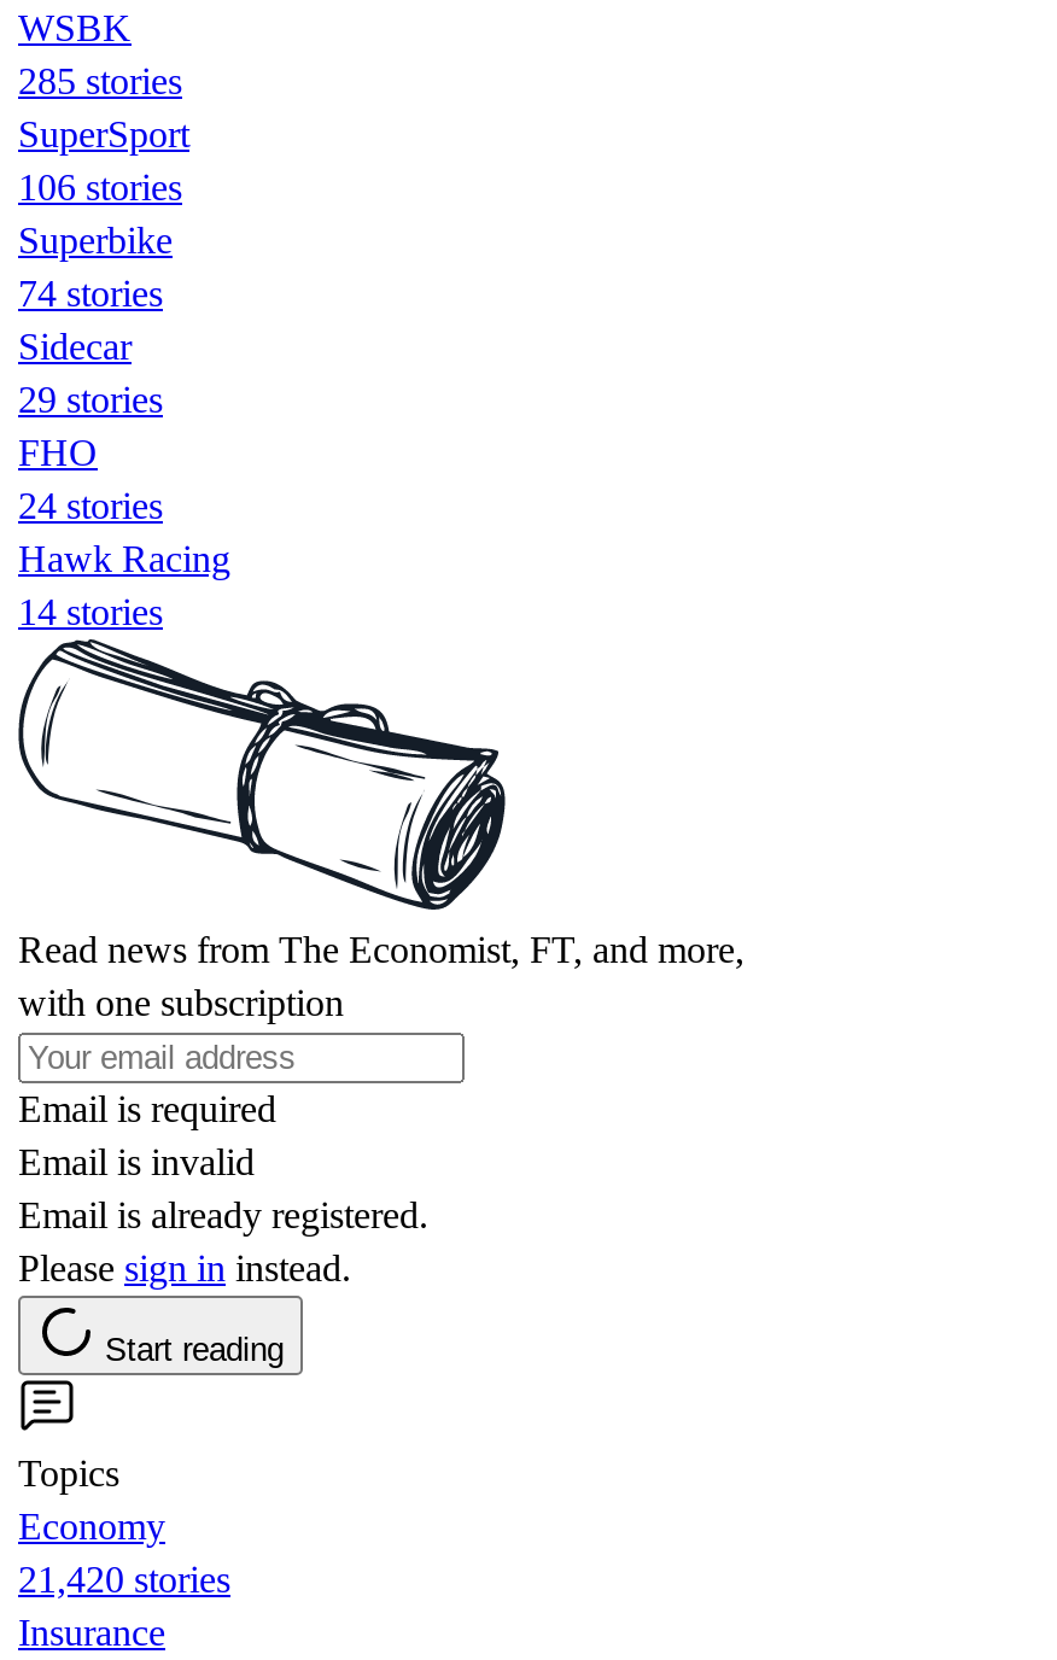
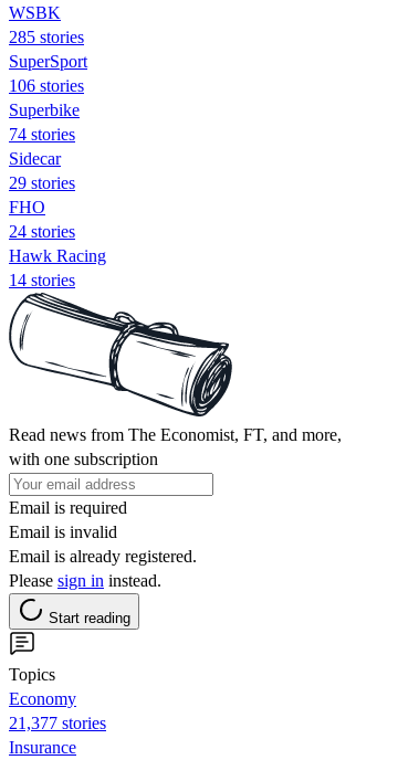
[18,1558,230,1599] 21,420 stories -> [9,713,106,732] 21,377 stories

